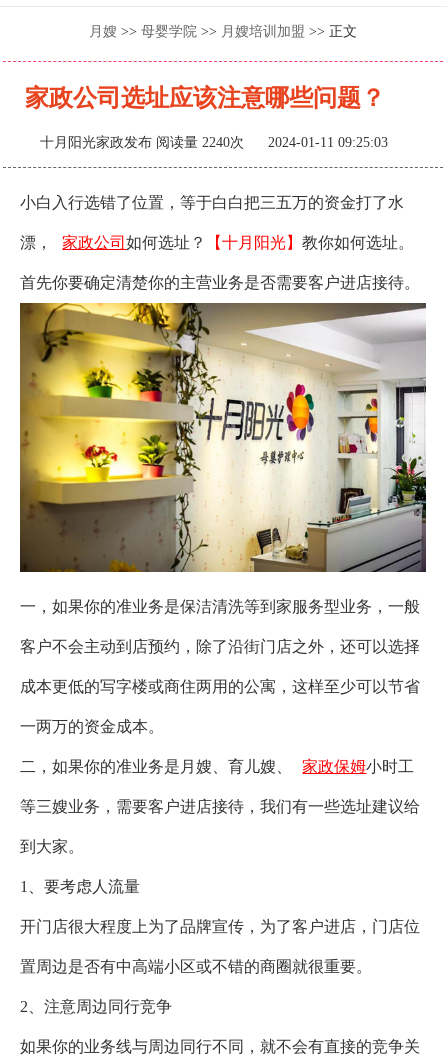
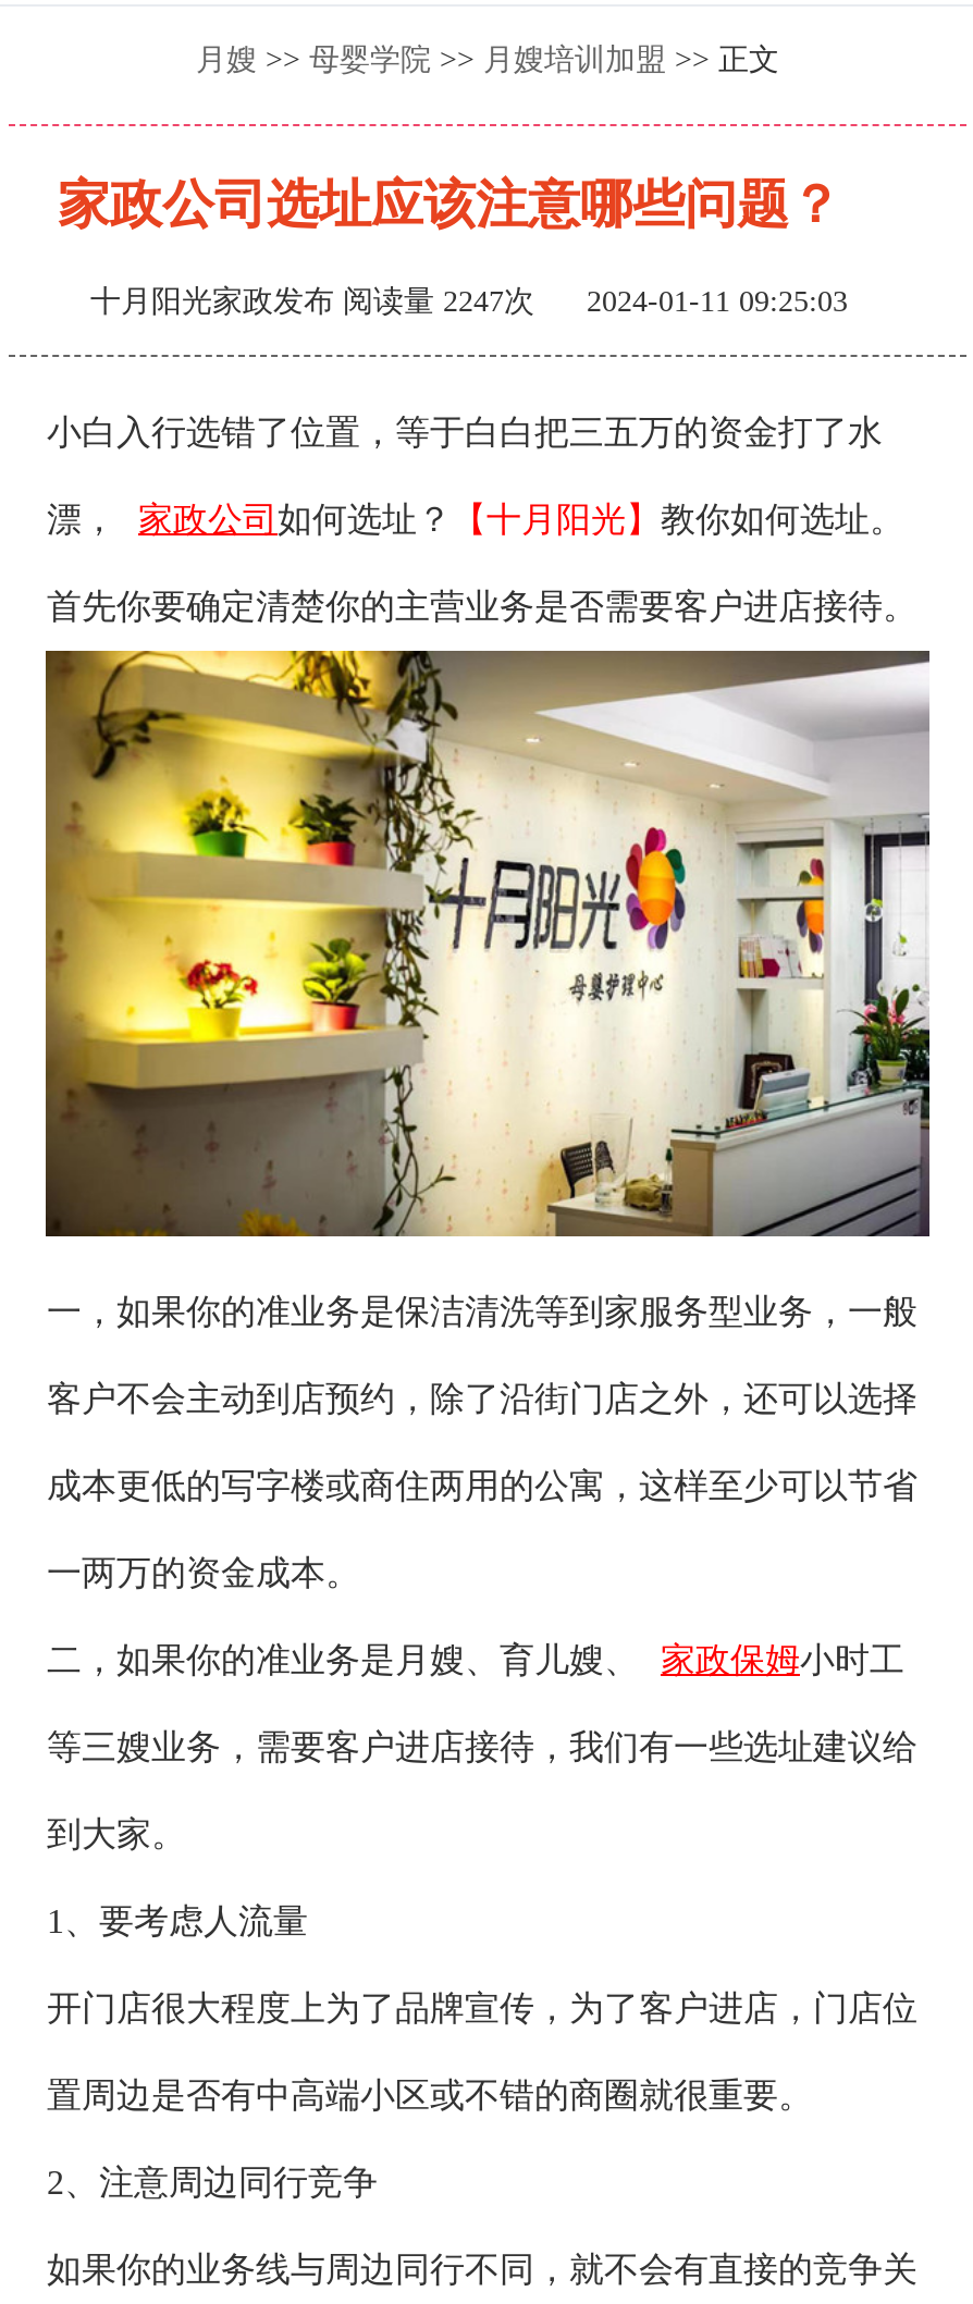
[40,134,388,149] 十月阳光家政发布阅读量 2240次 2024-01-11 09:25:03 -> [90,284,848,317] 十月阳光家政发布阅读量 2247次 2024-01-11 09:25:03

